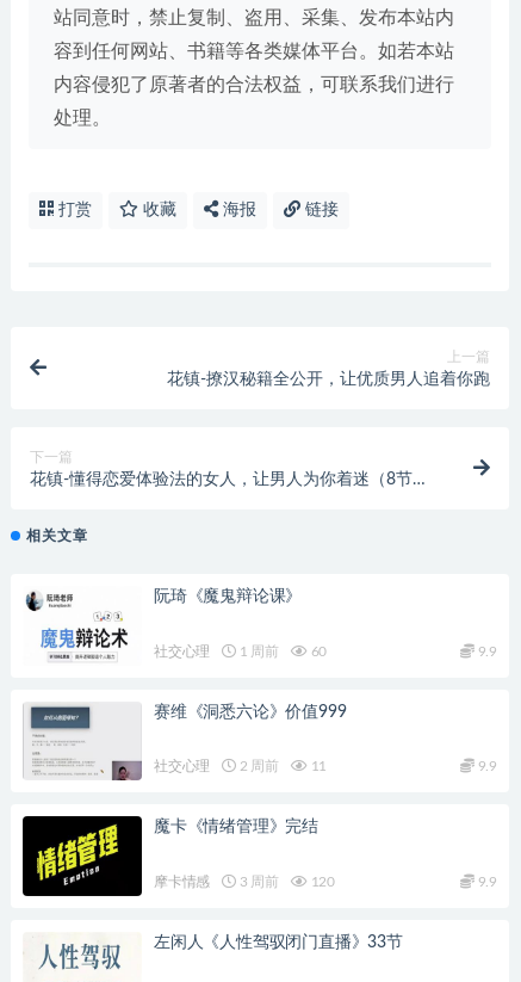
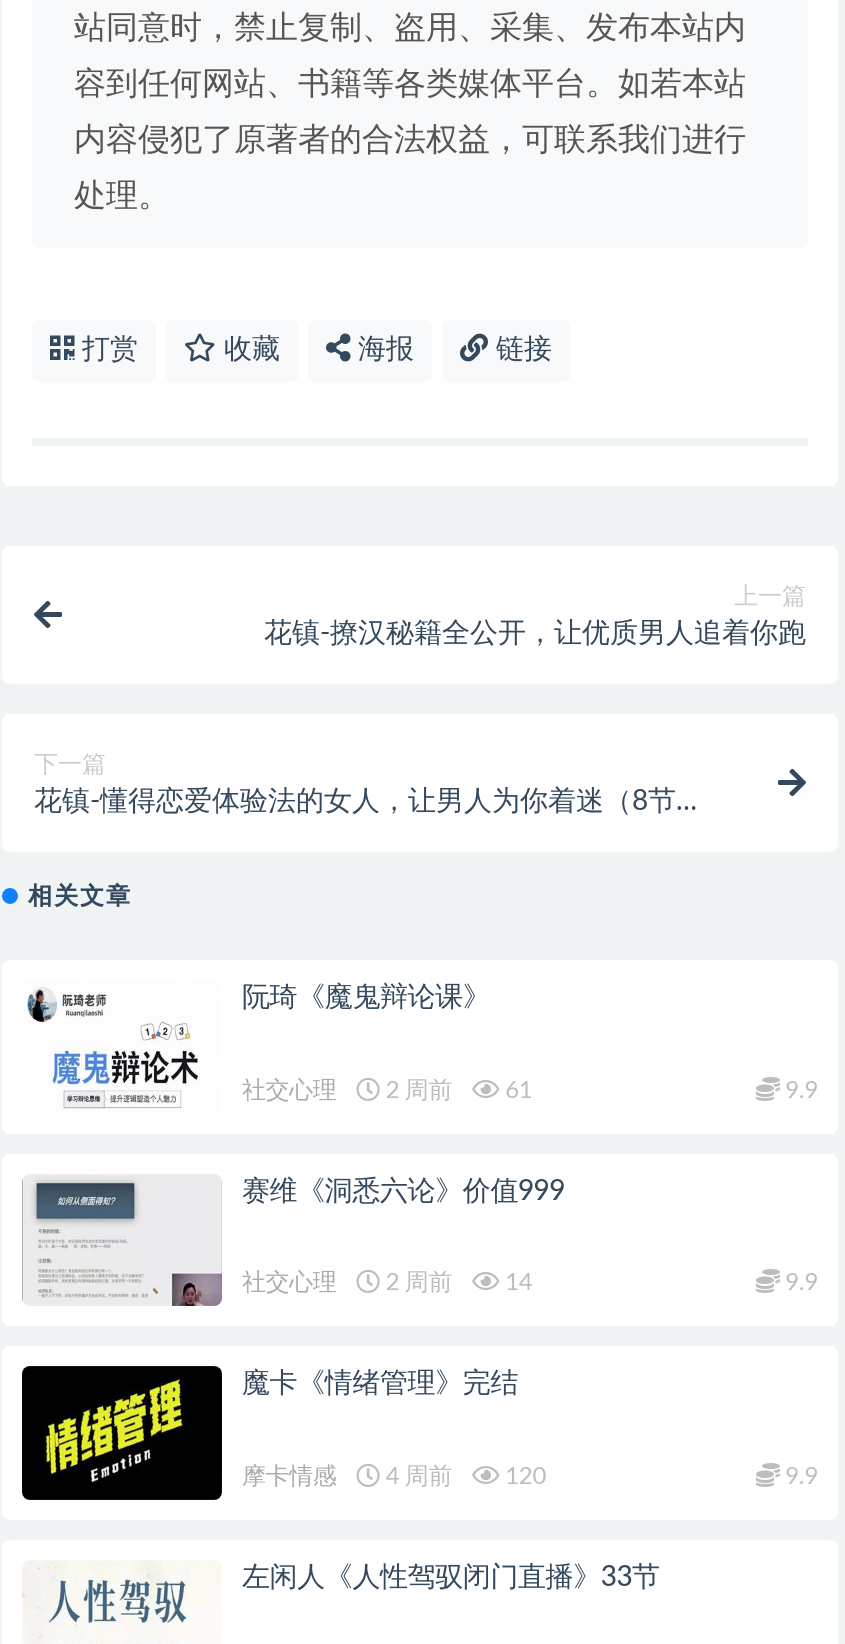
[236,644,279,658] 1 周前 -> [380,1077,452,1101] 2 周前
[307,644,327,658] 60 -> [500,1077,532,1101] 61
[154,759,327,774] 社交心理 2 周前 11 -> [242,1271,532,1295] 社交心理 2 周前 14
[154,875,335,889] 摩卡情感 3 周前 120 -> [242,1464,546,1488] 摩卡情感 4 周前 120

